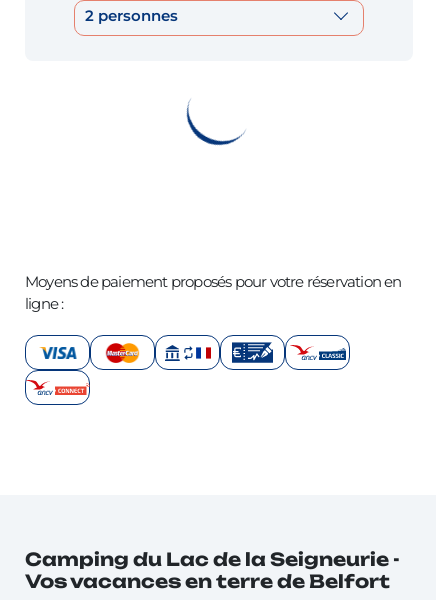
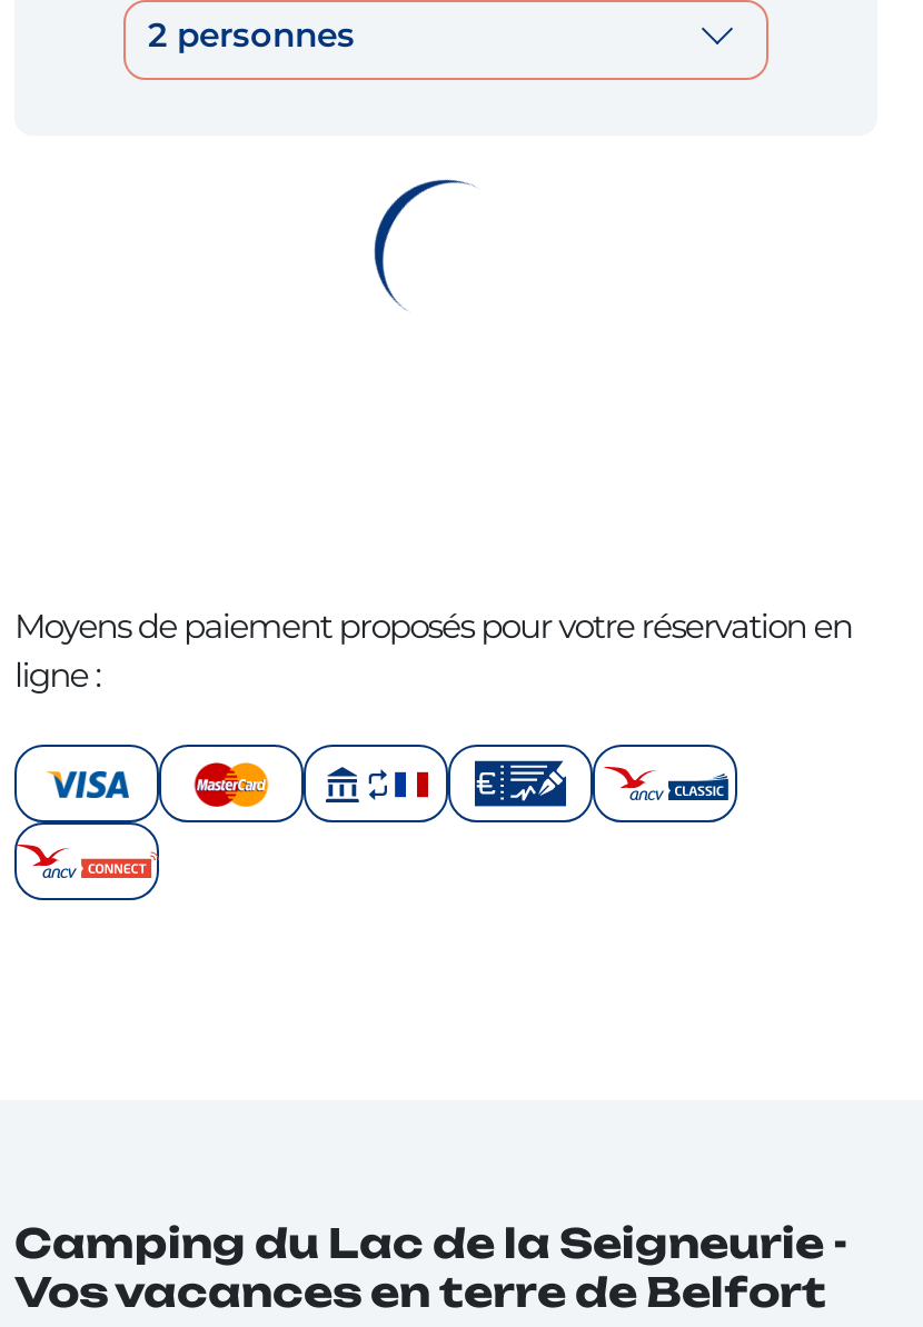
[187,81,245,146] [image] -> [375,178,490,322] [image]

